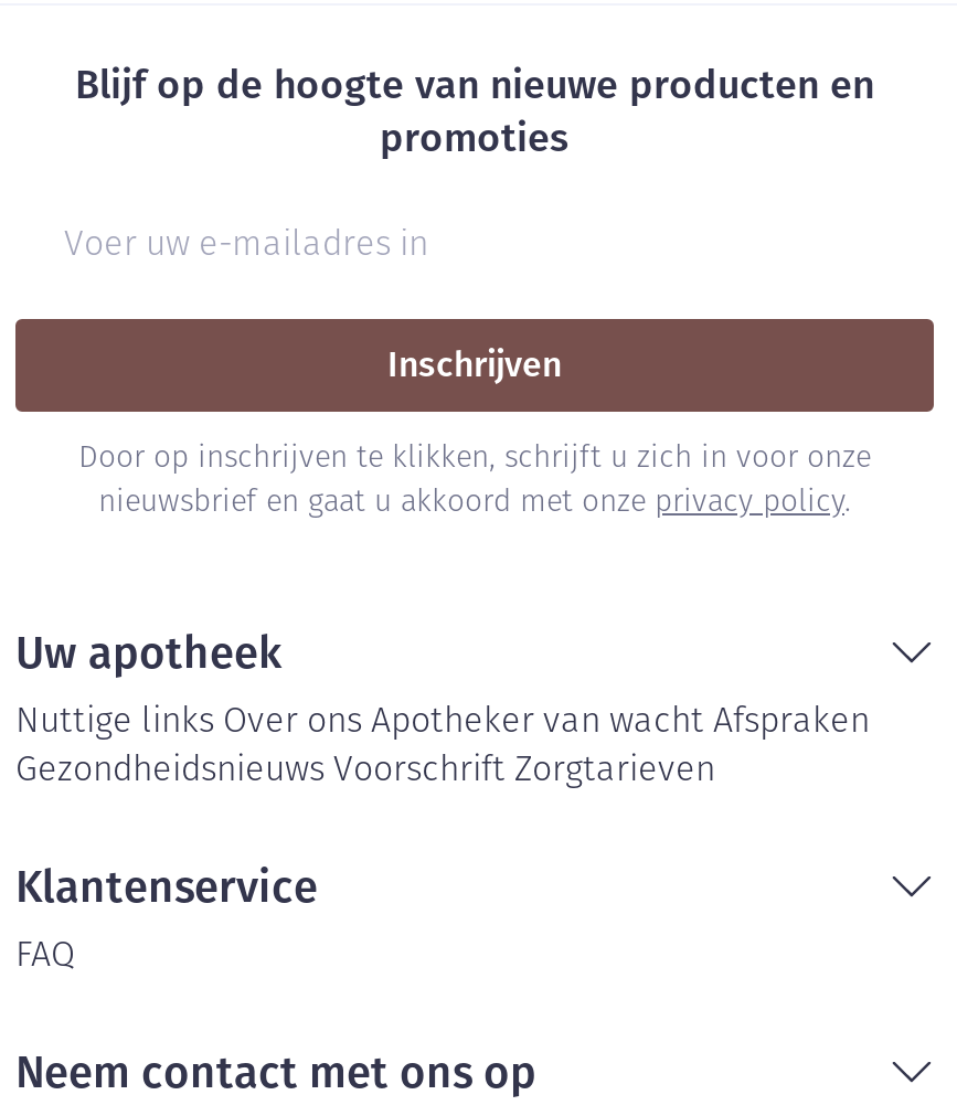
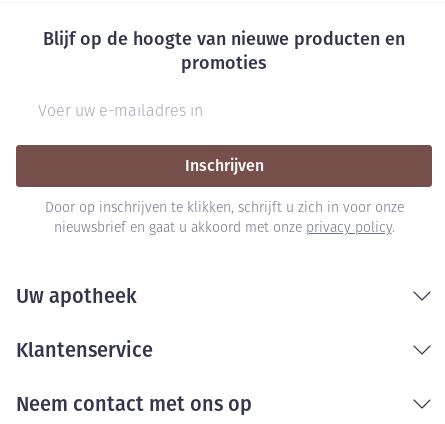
[15,705,870,789] Nuttige links Over ons Apotheker van wacht Afspraken | Gezondheidsnieuws Voorschrift Zorgtarieven -> none
[15,939,75,975] FAQ -> none

